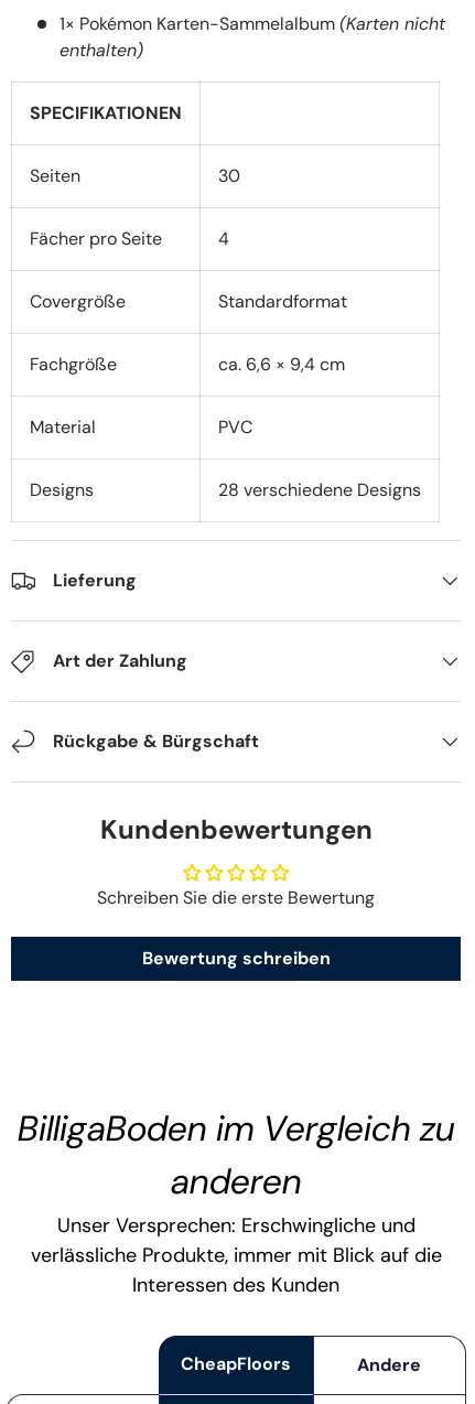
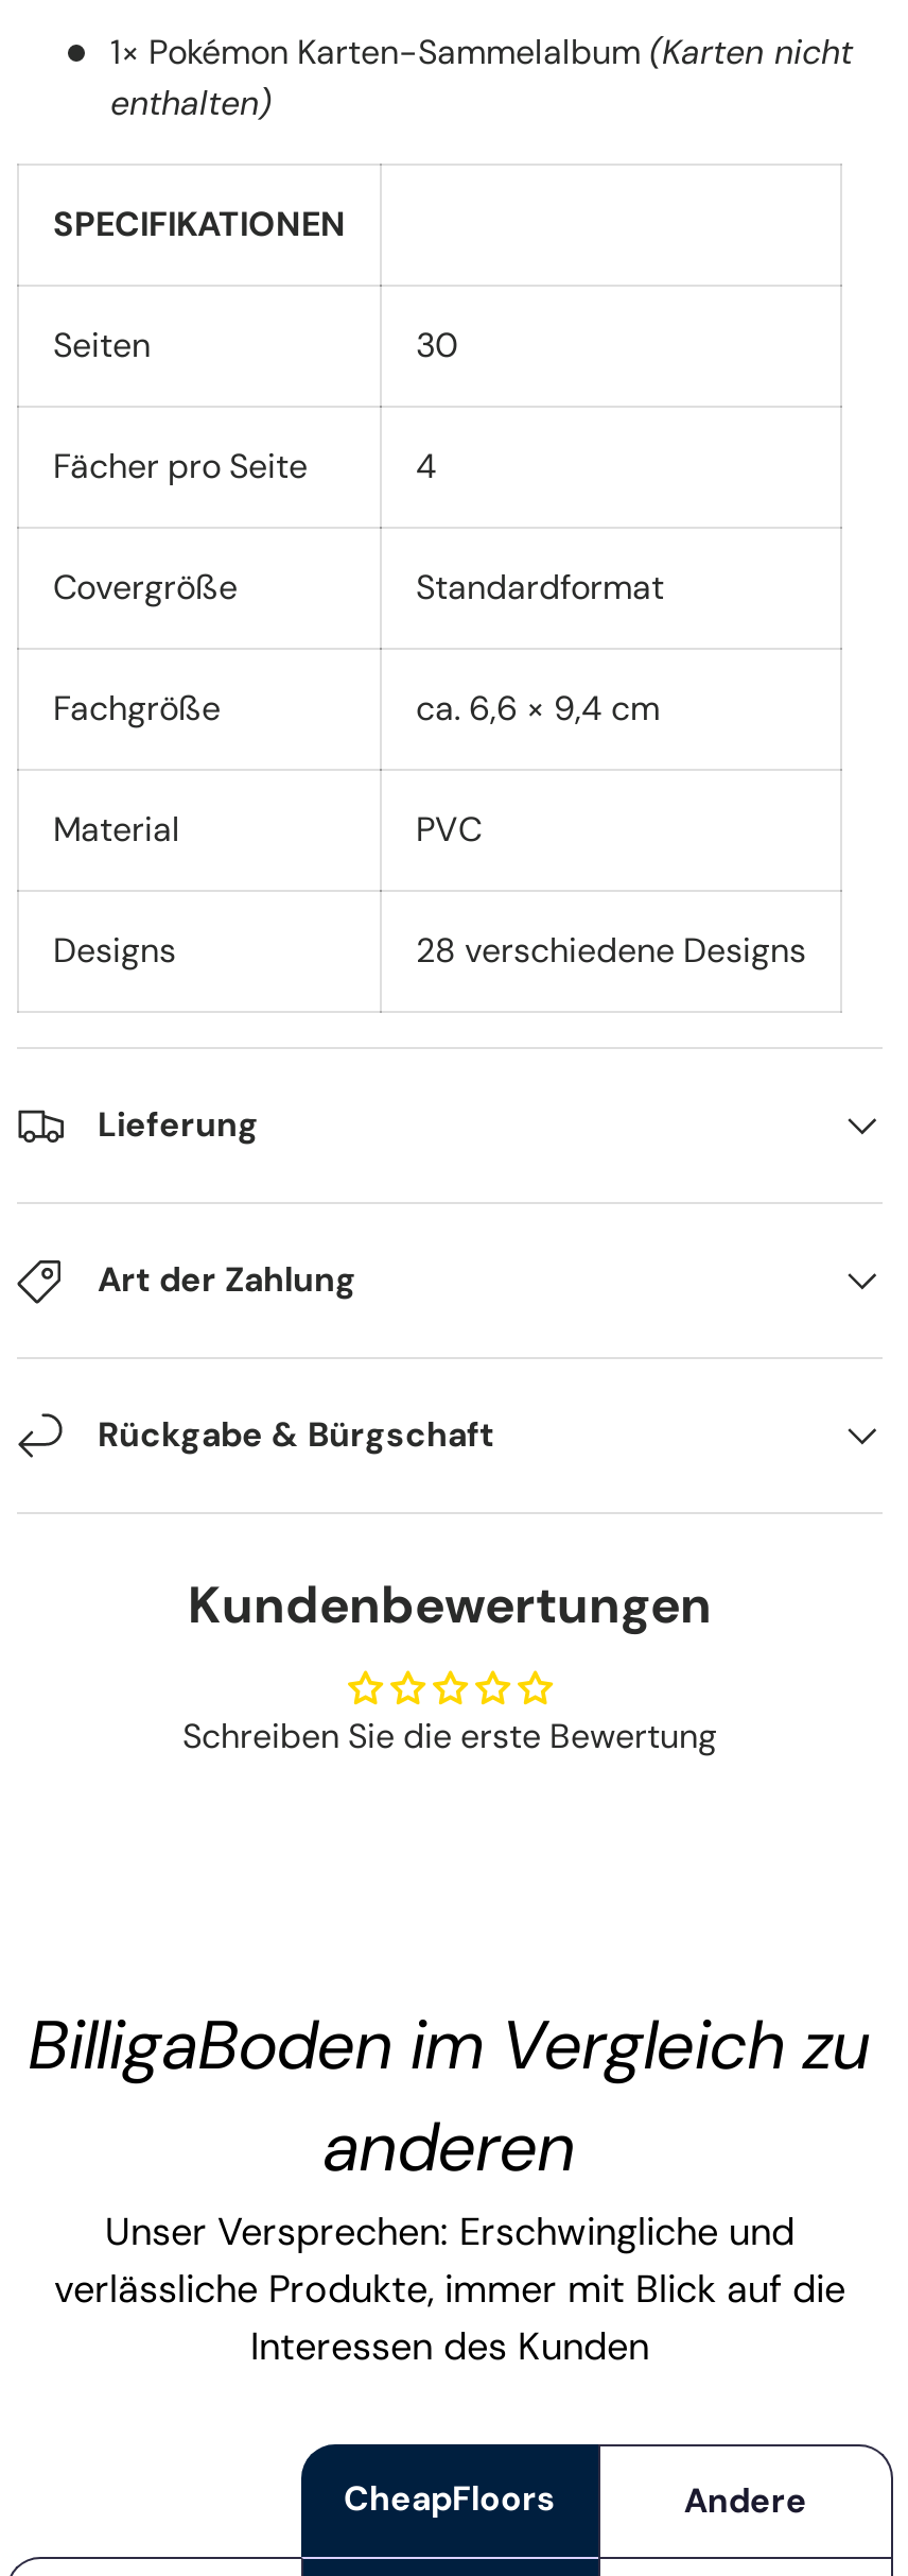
[142,947,330,970] Bewertung schreiben -> none

